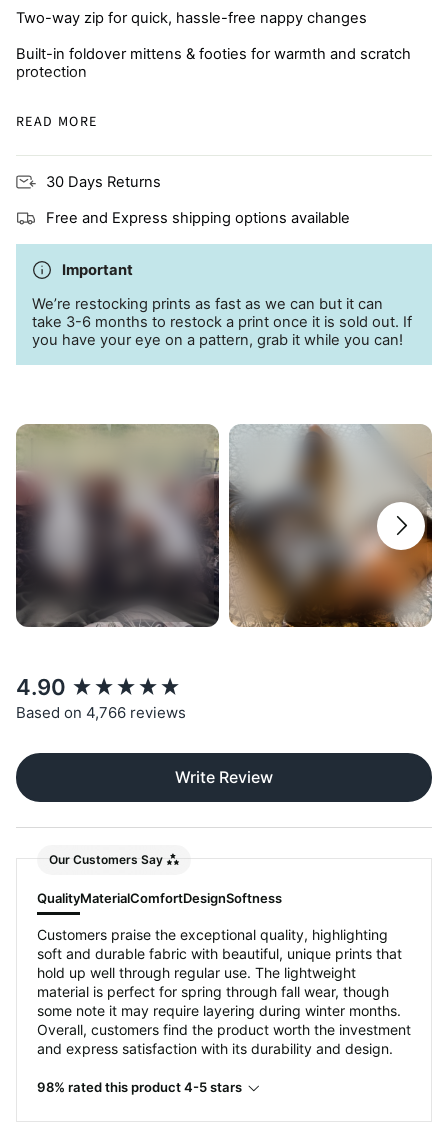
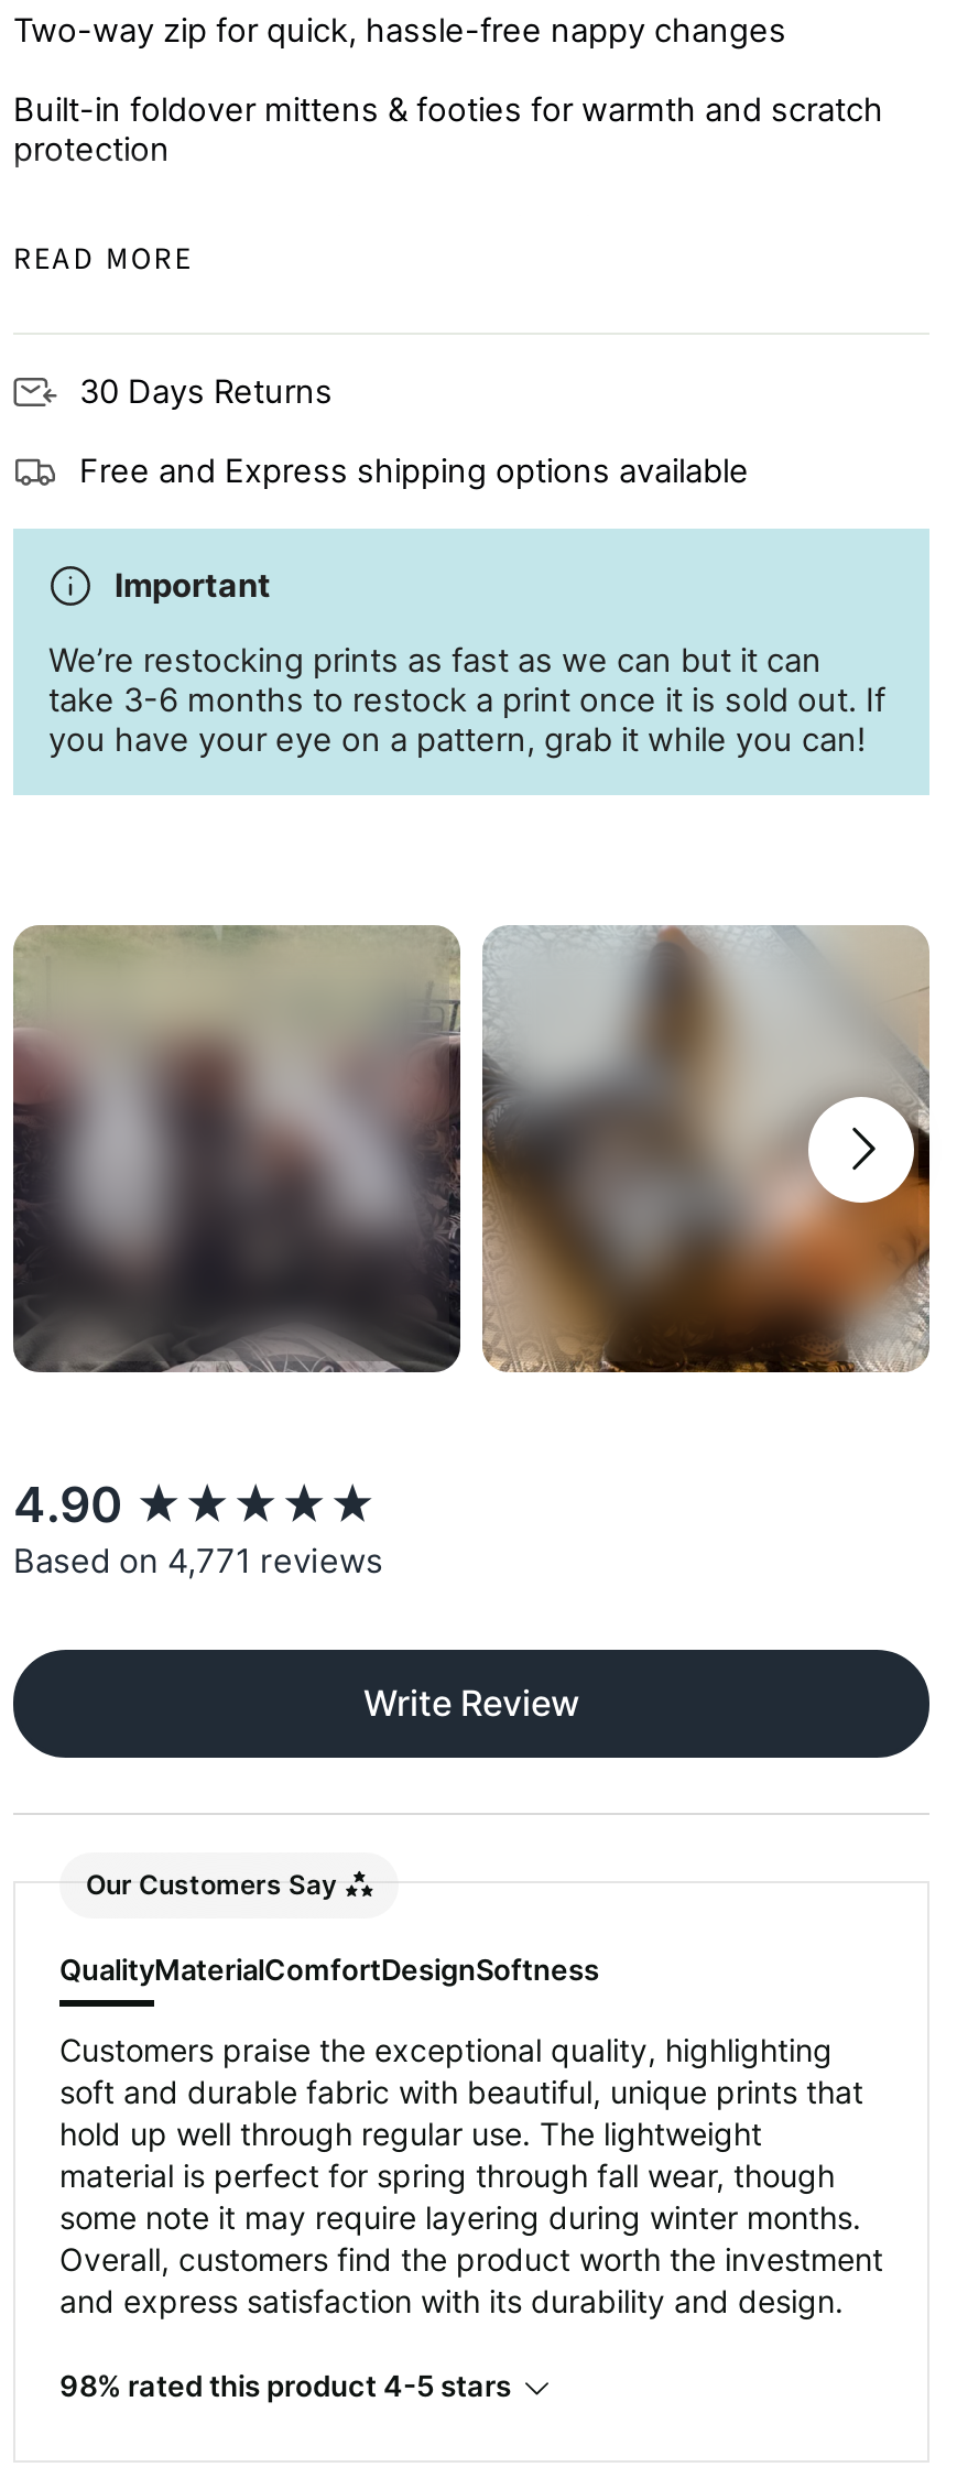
[16,703,186,722] Based on 4,766 reviews -> [13,1540,383,1582] Based on 4,771 reviews

